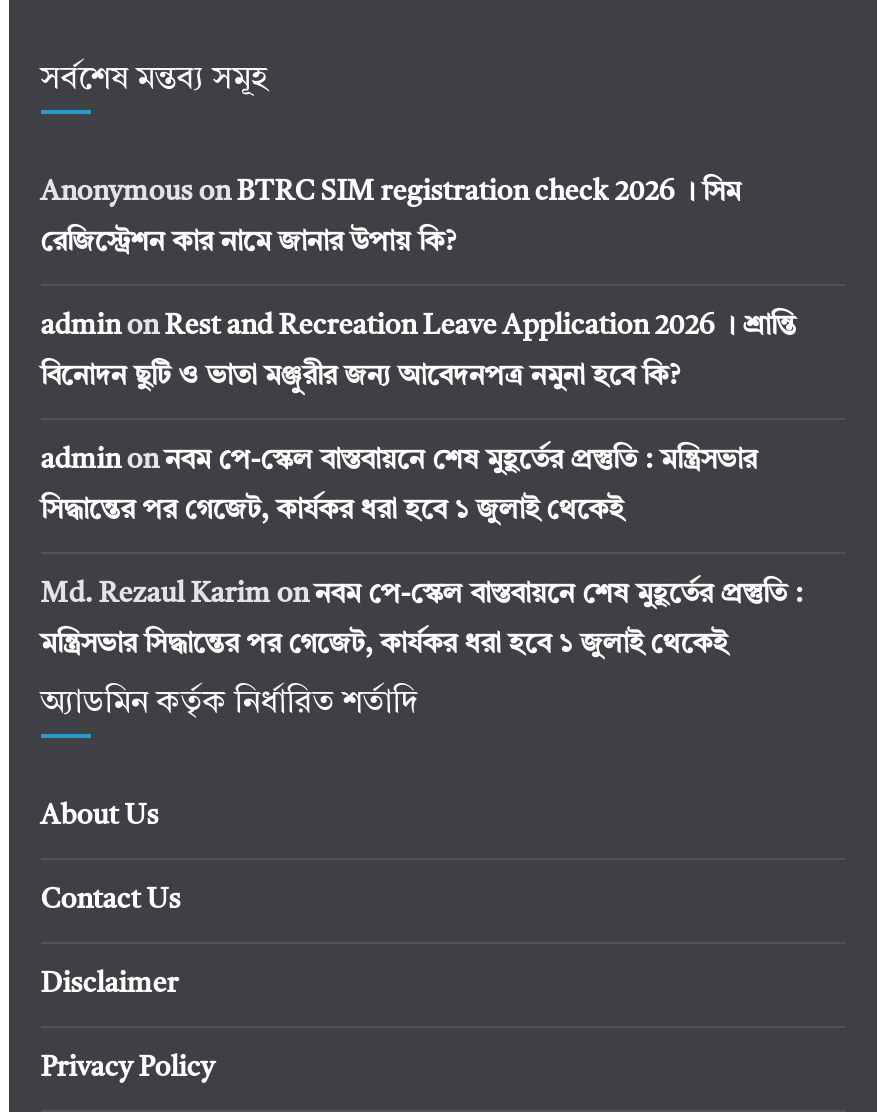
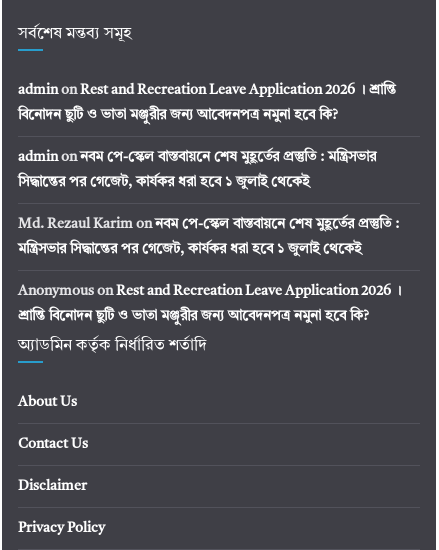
[40,178,740,256] Anonymous on BTRC SIM registration check 2026 । সিম | রেজিস্ট্রেশন কার নামে জানার উপায় কি? -> none
moved [40,312,802,658] -> [18,83,399,256]: admin on Rest and Recreation Leave Application 2026 । শ্রান্তি | বিনোদন ছুটি ও ভাতা মঞ্জুরীর জন্য আবেদনপত্র নমুনা হবে কি? | admin onনবম পে-স্কেল বাস্তবায়নে শেষ মুহূর্তের প্রস্তুতি : মন্ত্রিসভার | সিদ্ধান্তের পর গেজেট, কার্যকর ধরা হবে ১ জুলাই থেকেই | Md. Rezaul Karim onনবম পে-স্কেল বাস্তবায়নে শেষ মুহূর্তের প্রস্তুতি : | মন্ত্রিসভার সিদ্ধান্তের পর গেজেট, কার্যকর ধরা হবে ১ জুলাই থেকেই
none -> [18,284,401,323] Anonymous onRest and Recreation Leave Application 2026 । | শ্রান্তি বিনোদন ছুটি ও ভাতা মঞ্জুরীর জন্য আবেদনপত্র নমুনা হবে কি?

